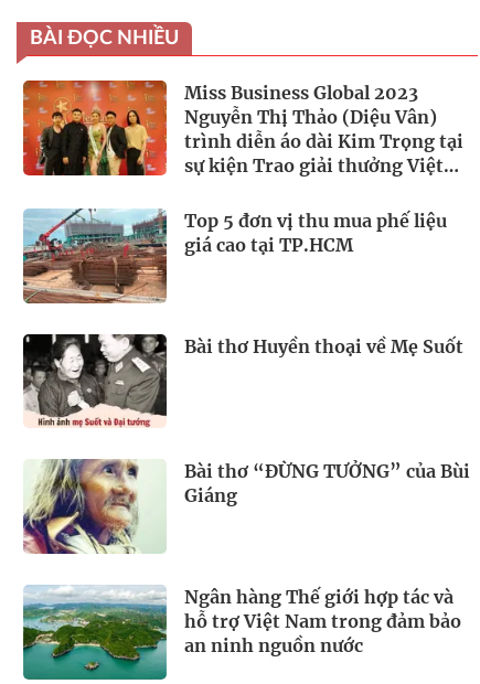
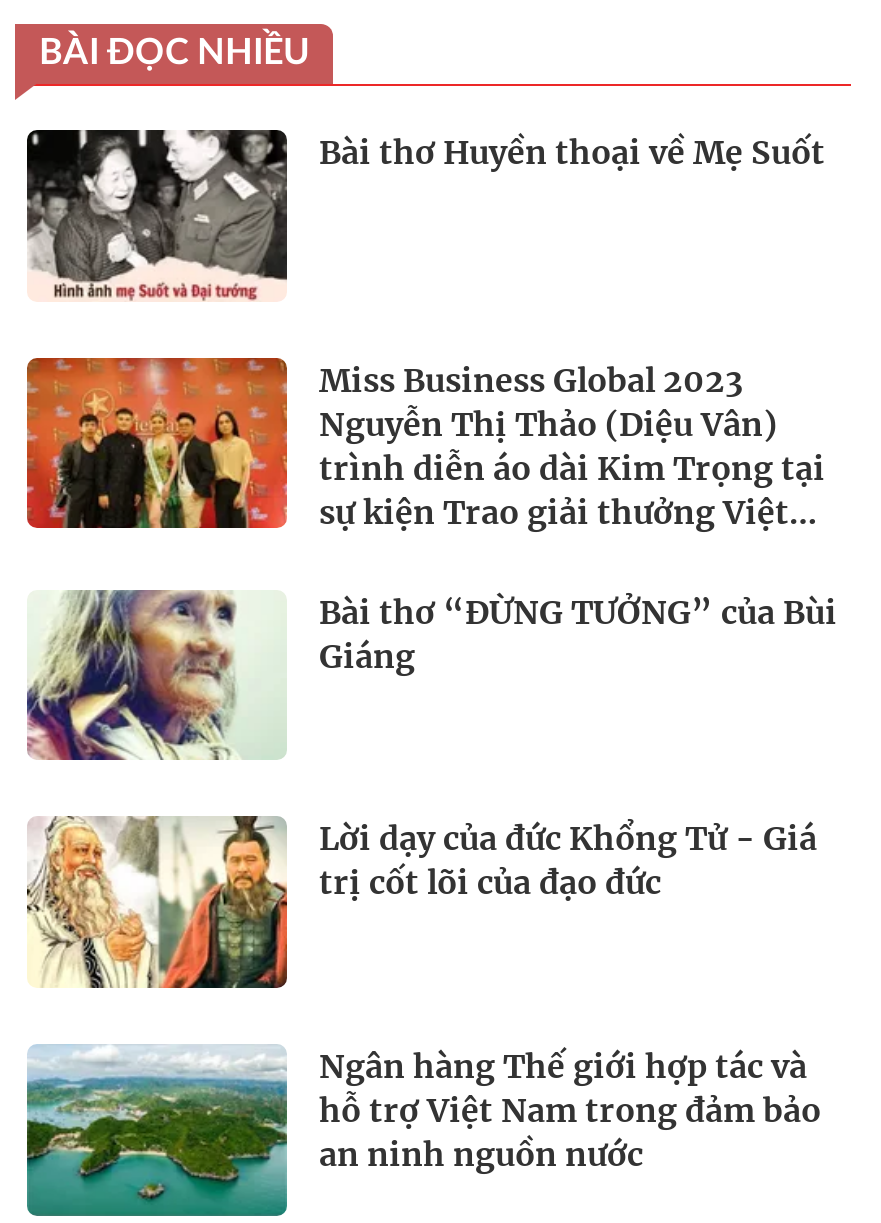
moved [21,79,463,177] -> [23,356,825,532]: [image] | Miss Business Global 2023 | Nguyễn Thị Thảo (Diệu Vân) | trình diễn áo dài Kim Trọng tại | sự kiện Trao giải thưởng Việt
[23,209,447,304] [image] | Top 5 đơn vị thu mua phế liệu | giá cao tại TP.HCM -> none
moved [22,333,463,427] -> [25,128,825,302]: [image] | Bài thơ Huyền thoại về Mẹ Suốt
moved [21,458,470,556] -> [23,586,837,764]: [image] | Bài thơ “ĐỪNG TƯỞNG” của Bùi | Giáng
none -> [27,814,817,990] [image] | Lời dạy của đức Khổng Tử - Giá | trị cốt lõi của đạo đức

